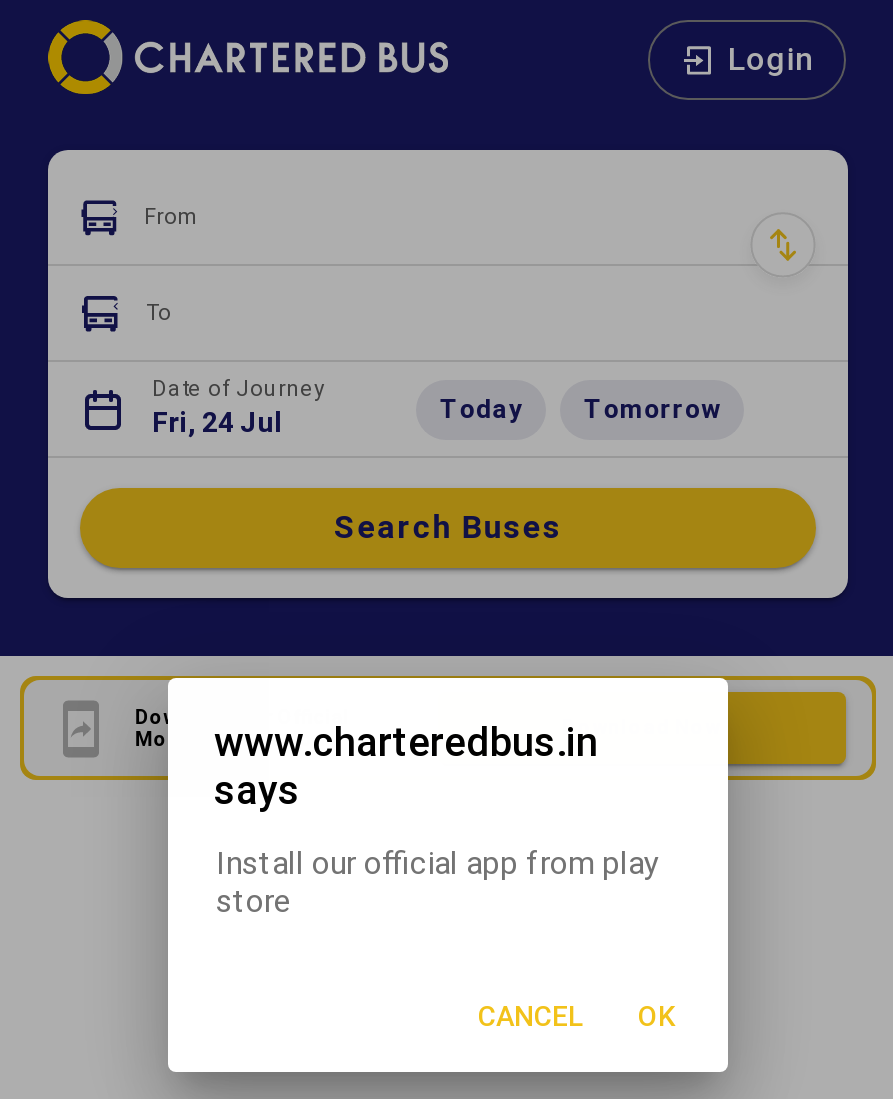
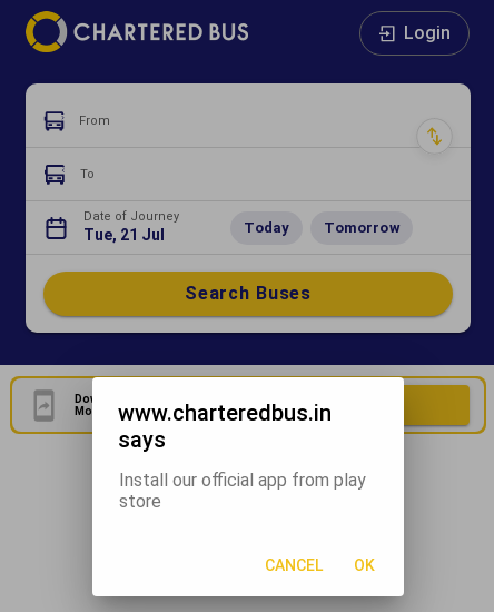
[152,406,282,438] Fri, 24 Jul -> [83,226,165,244] Tue, 21 Jul

